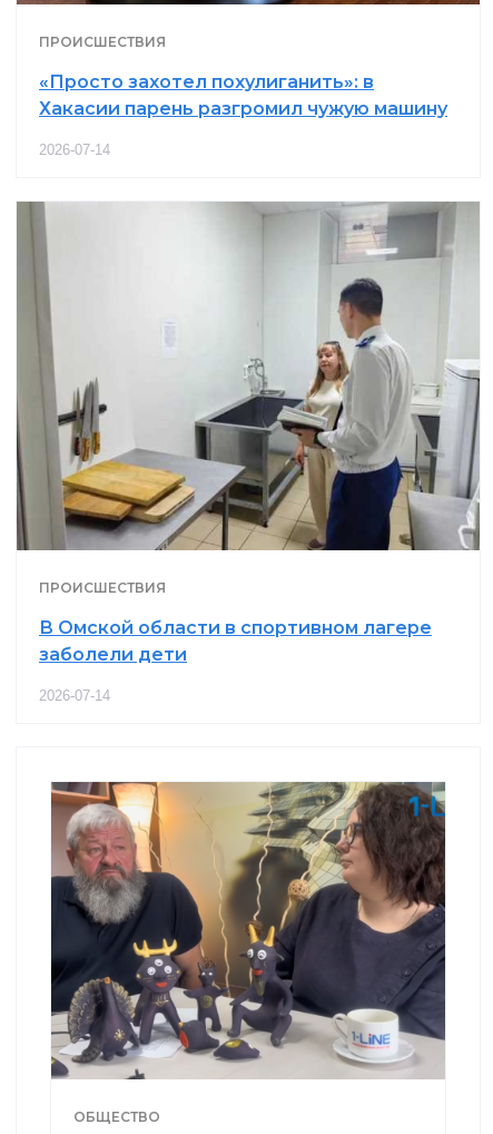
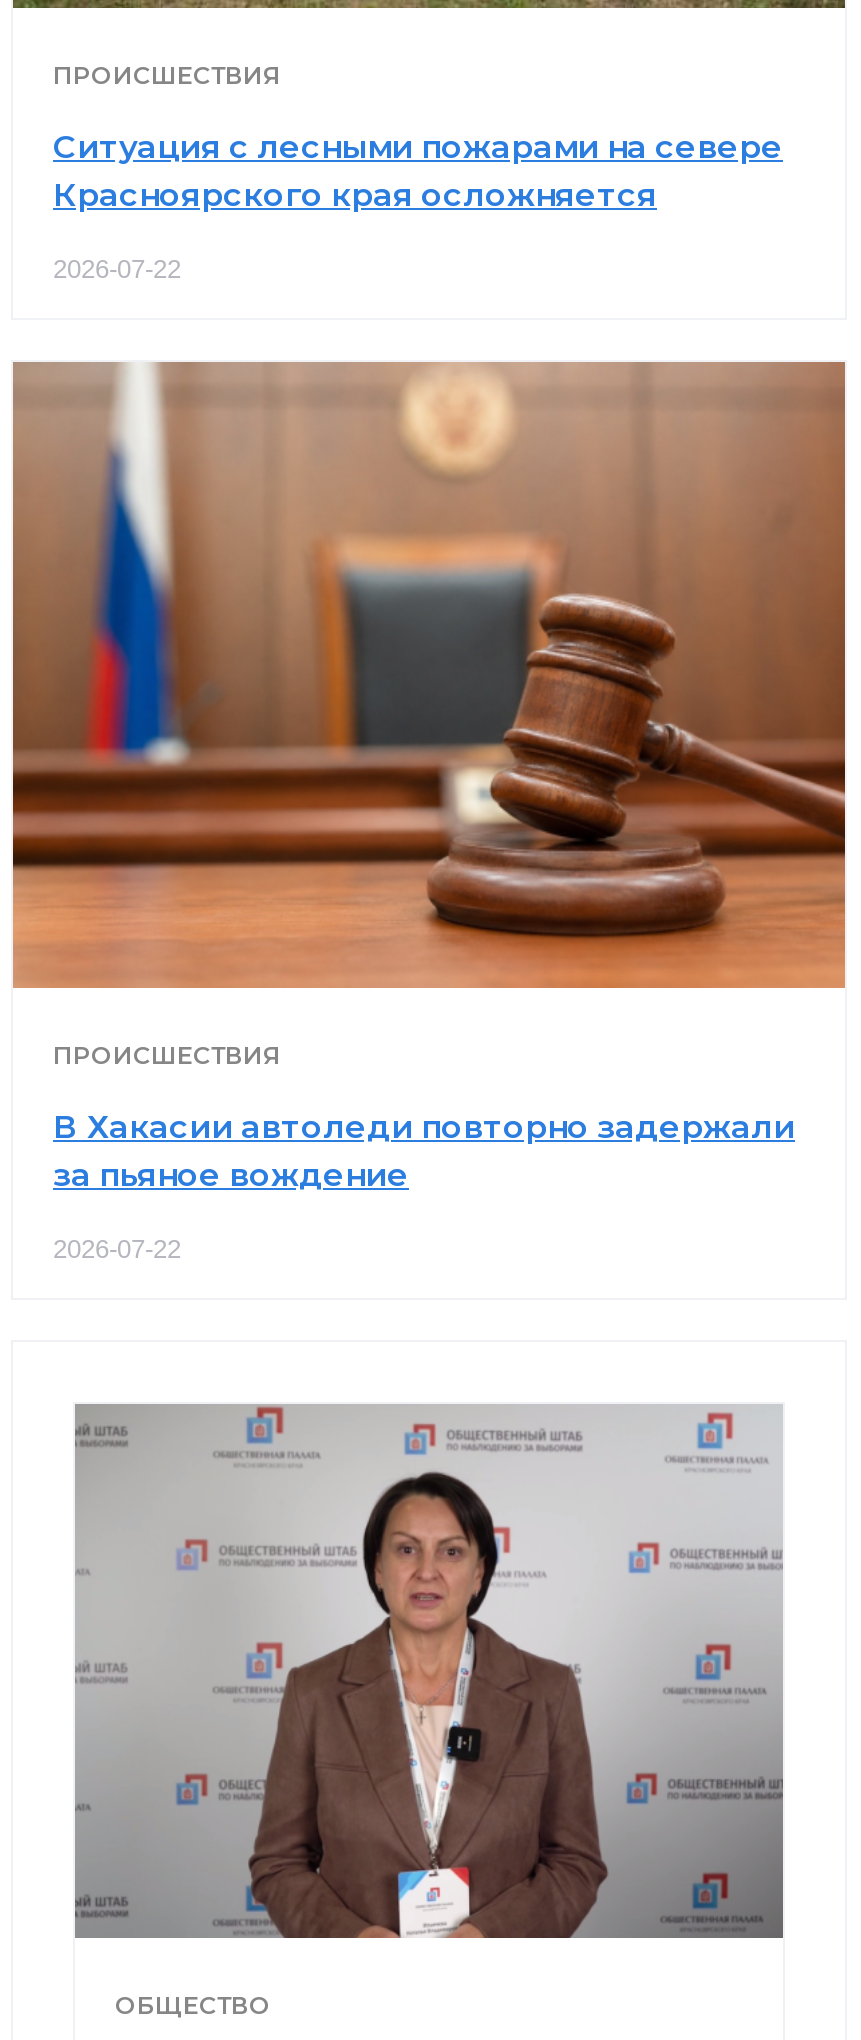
[39,71,447,119] «Просто захотел похулиганить»: в | Хакасии парень разгромил чужую машину -> [53,127,783,213] Ситуация с лесными пожарами на севере | Красноярского края осложняется
[39,141,110,158] 2026-07-14 -> [53,253,181,283] 2026-07-22
[16,202,481,551] [image] -> [11,362,847,990] [image]
[39,617,432,665] В Омской области в спортивном лагере | заболели дети -> [53,1108,795,1194] В Хакасии автоледи повторно задержали | за пьяное вождение
[39,687,110,704] 2026-07-14 -> [53,1234,181,1264] 2026-07-22
[51,782,446,1079] [image] -> [75,1404,783,1940] [image]

